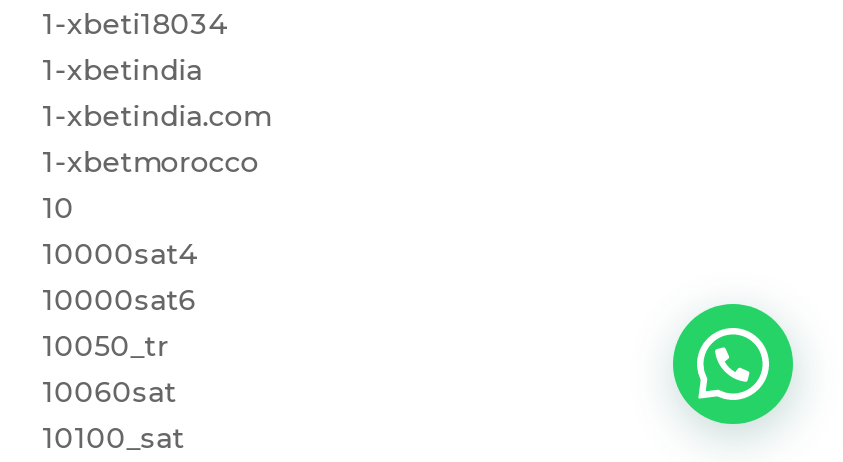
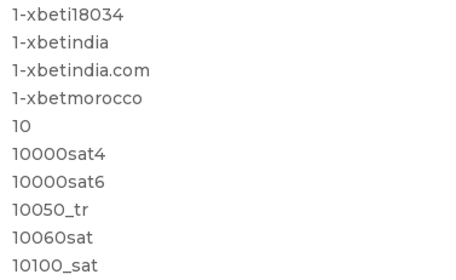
[669,302,797,436] [image] -> none

